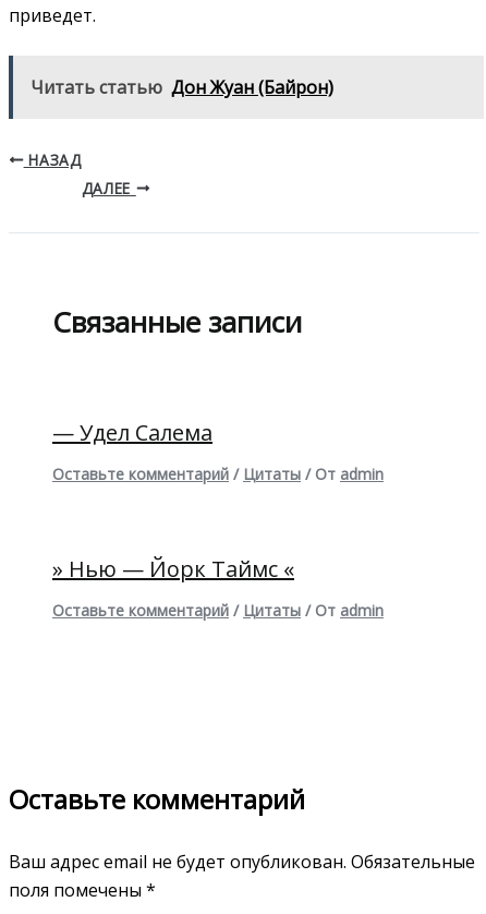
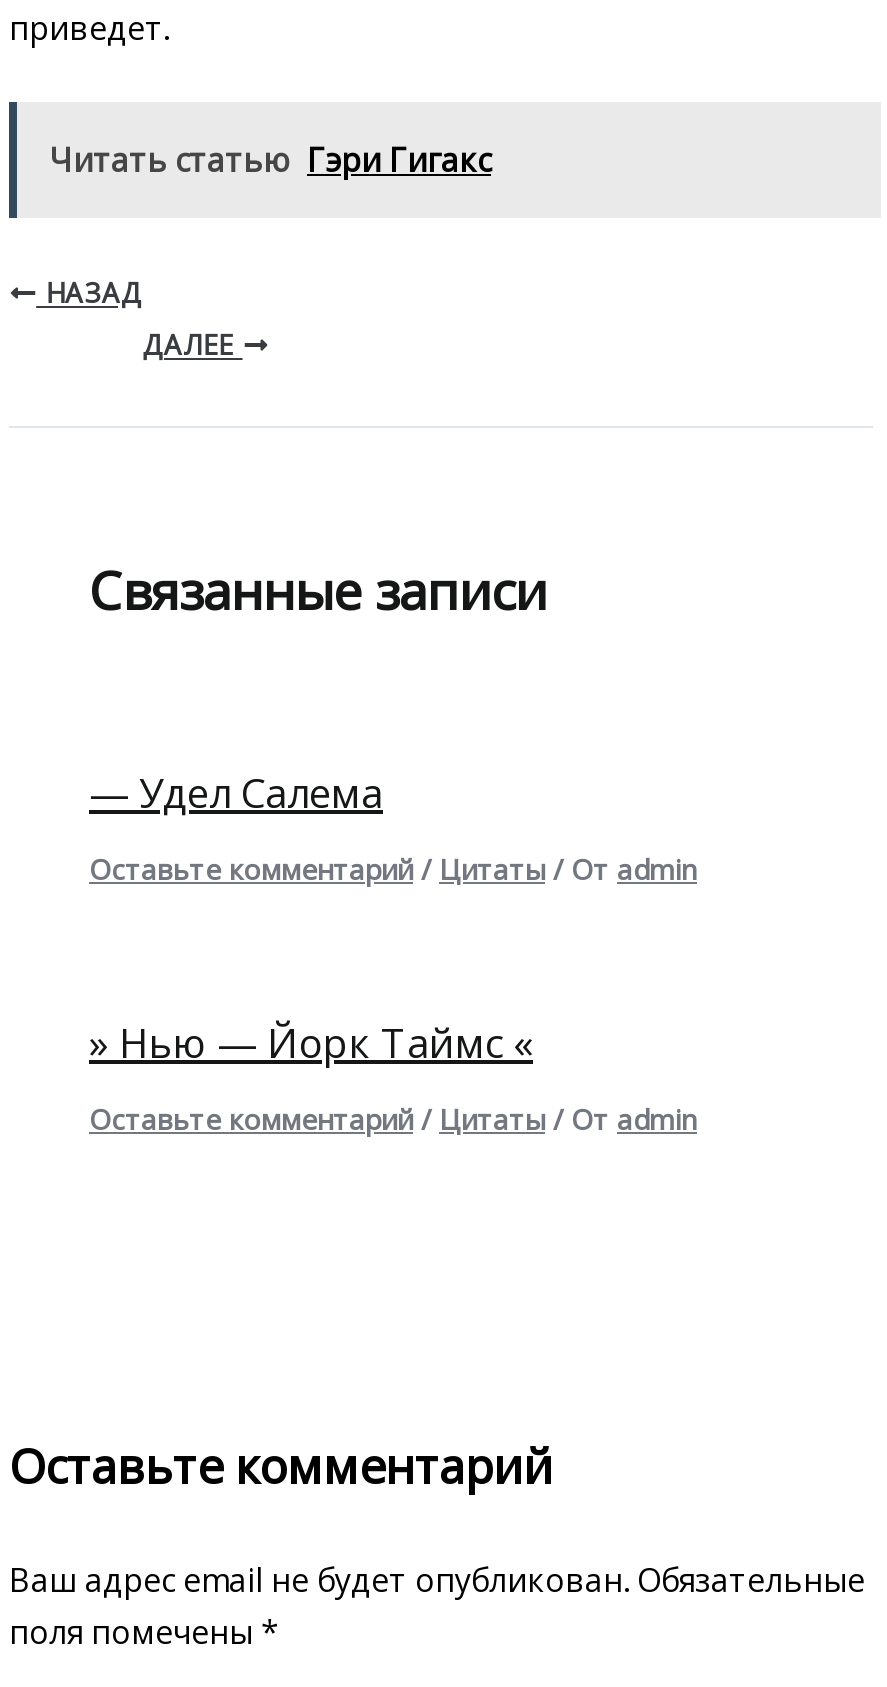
[31,75,333,99] Читать статью Дон Жуан (Байрон) -> [49,137,491,181] Читать статью Гэри Гигакс

